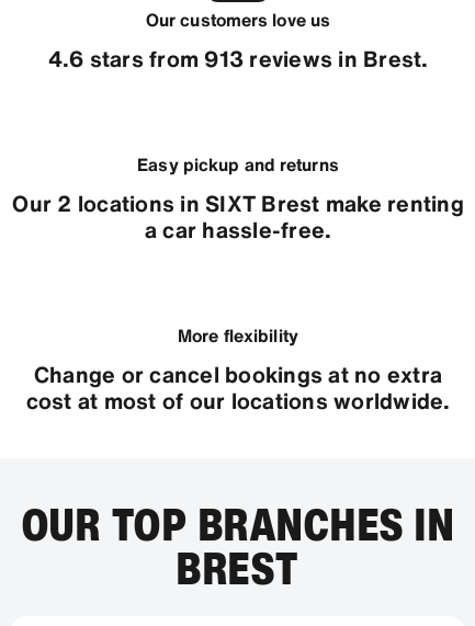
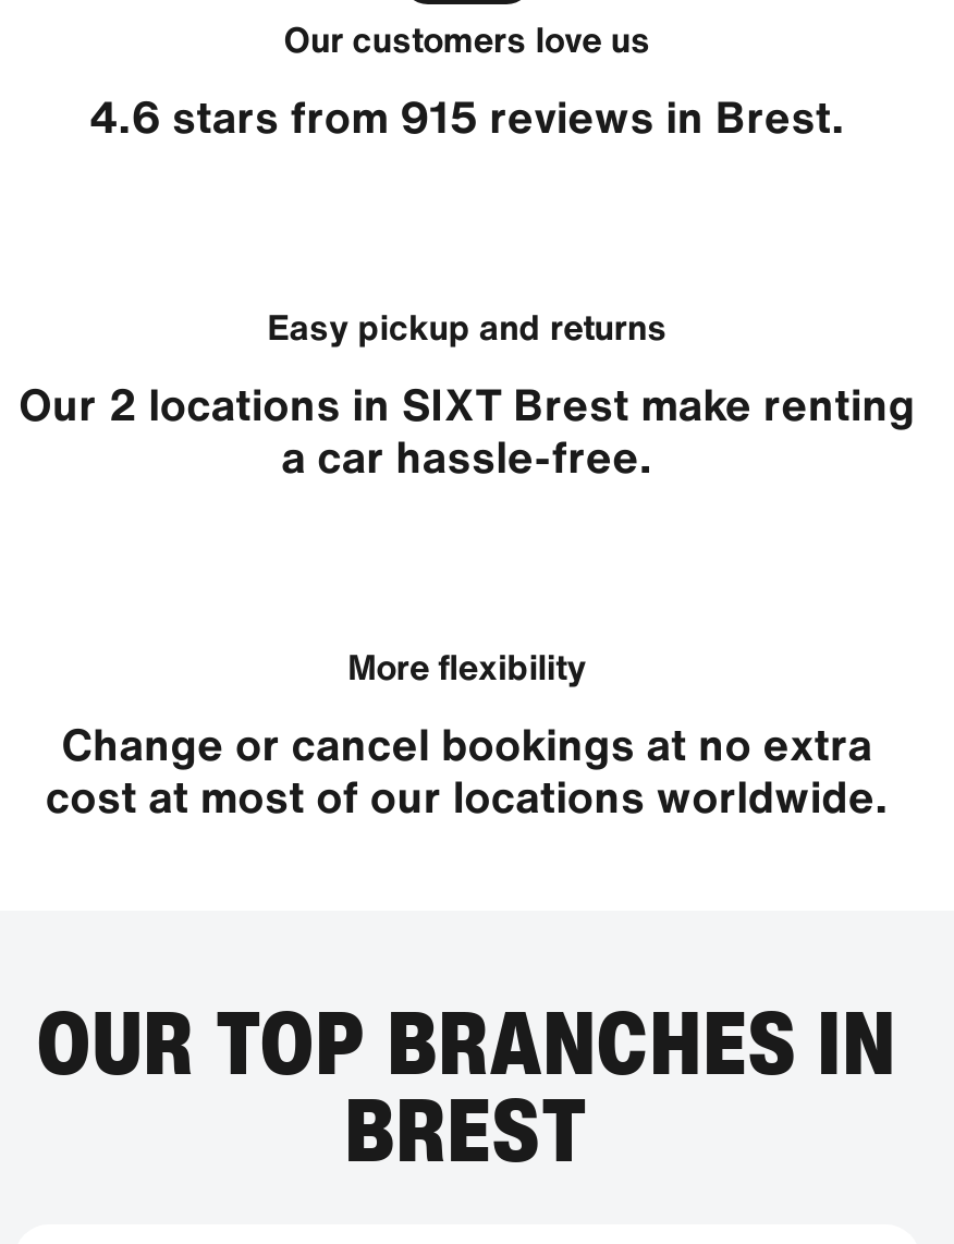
[48,43,428,75] 4.6 stars from 913 reviews in Brest. -> [89,85,845,148] 4.6 stars from 915 reviews in Brest.

